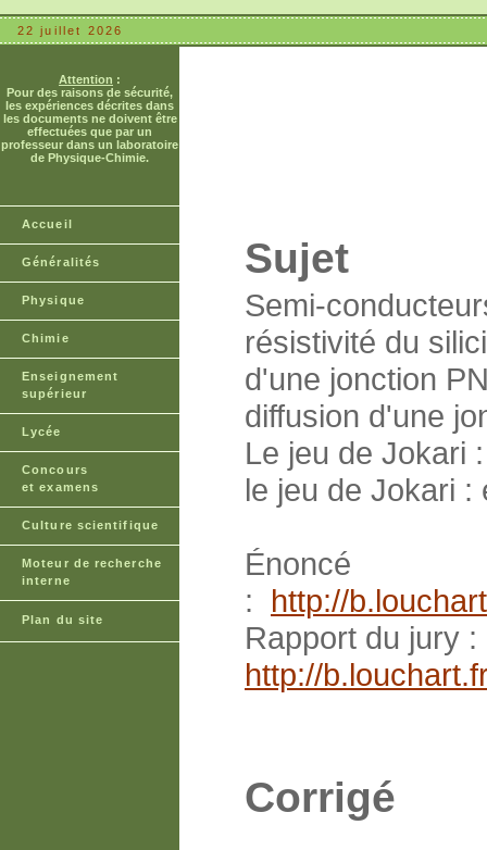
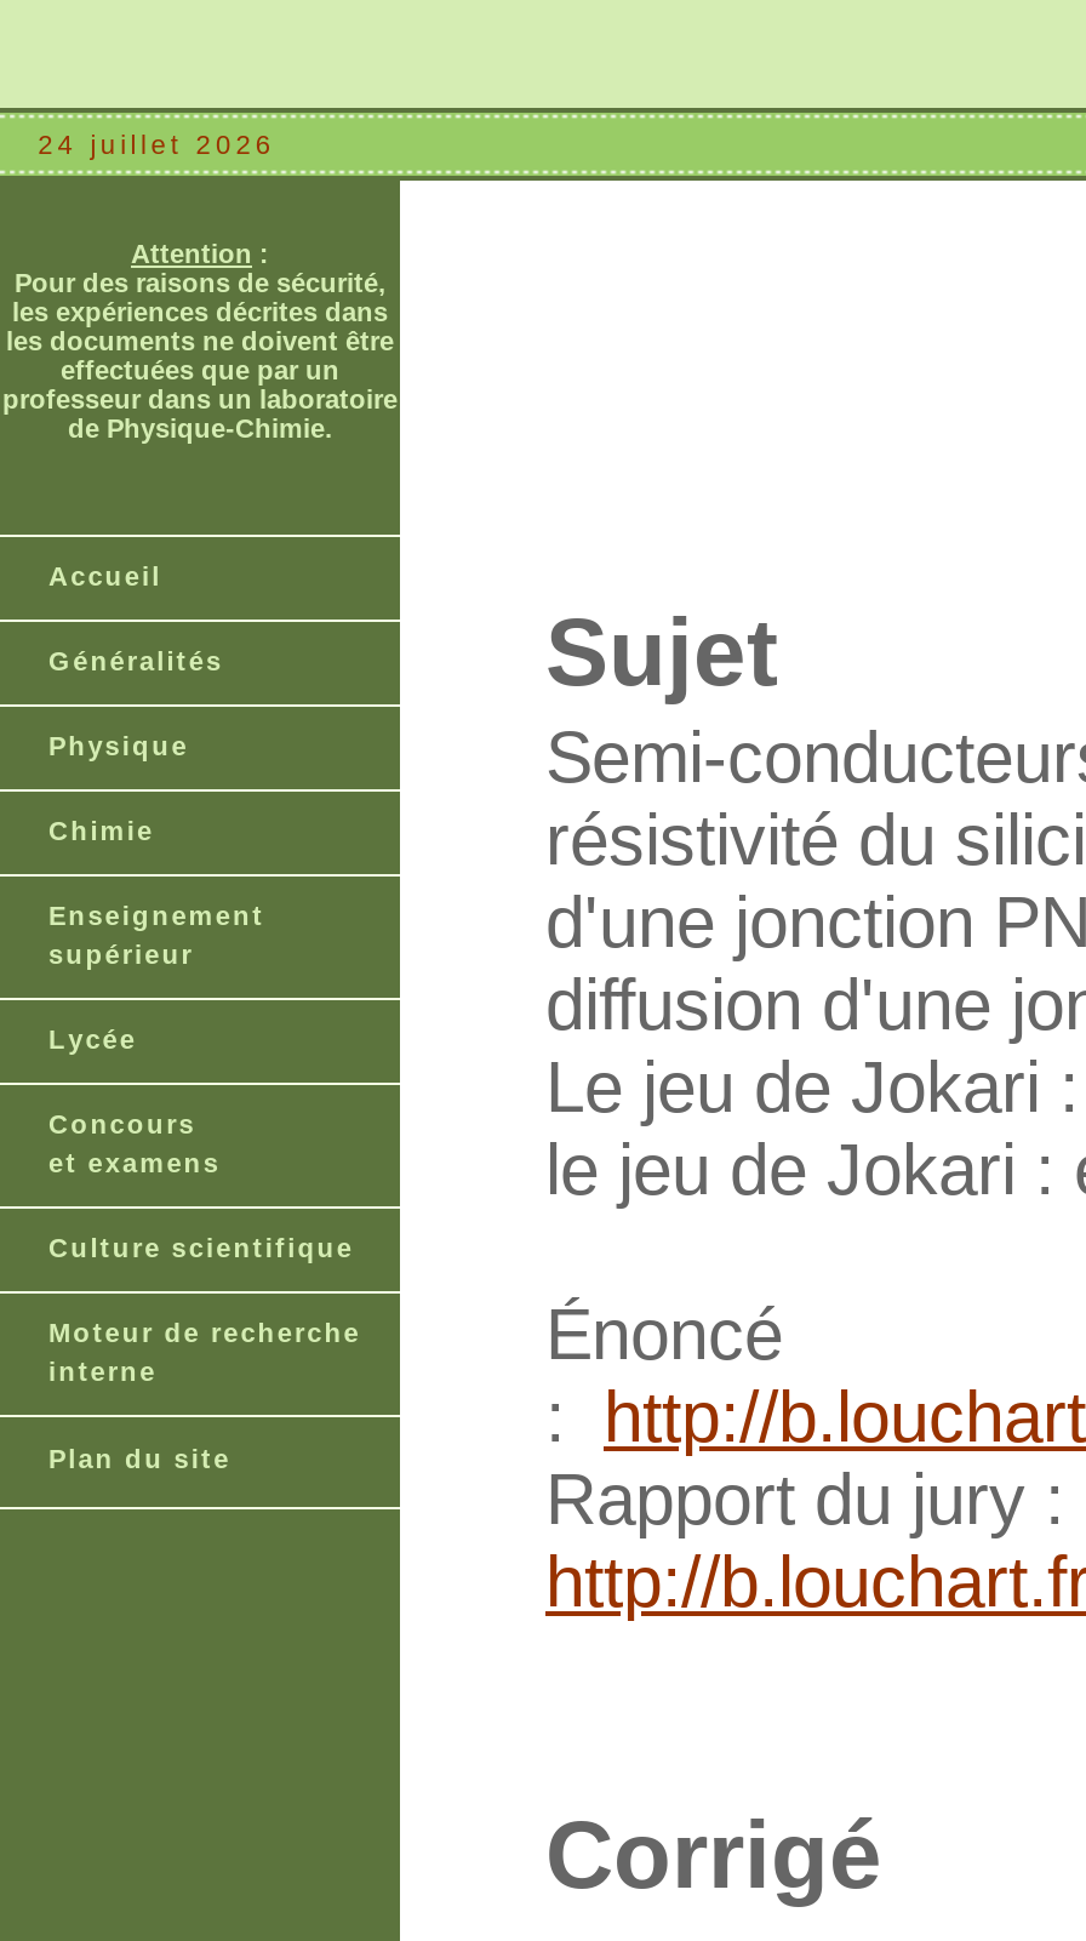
[17,24,123,37] 22 juillet 2026 -> [38,130,275,159] 24 juillet 2026

